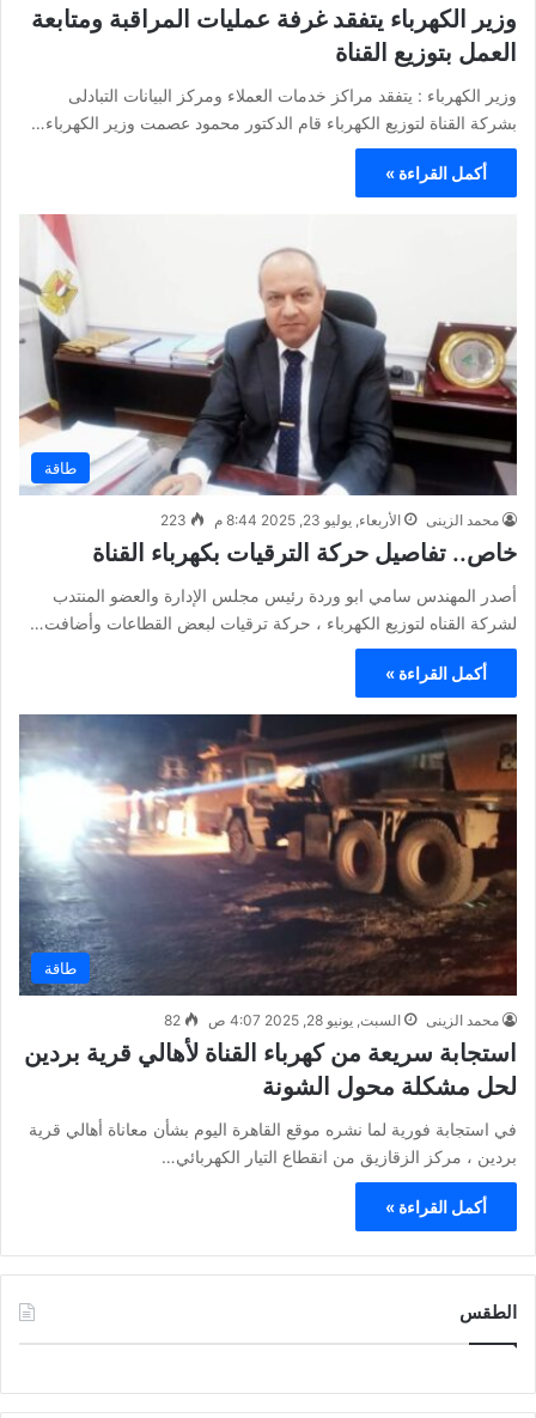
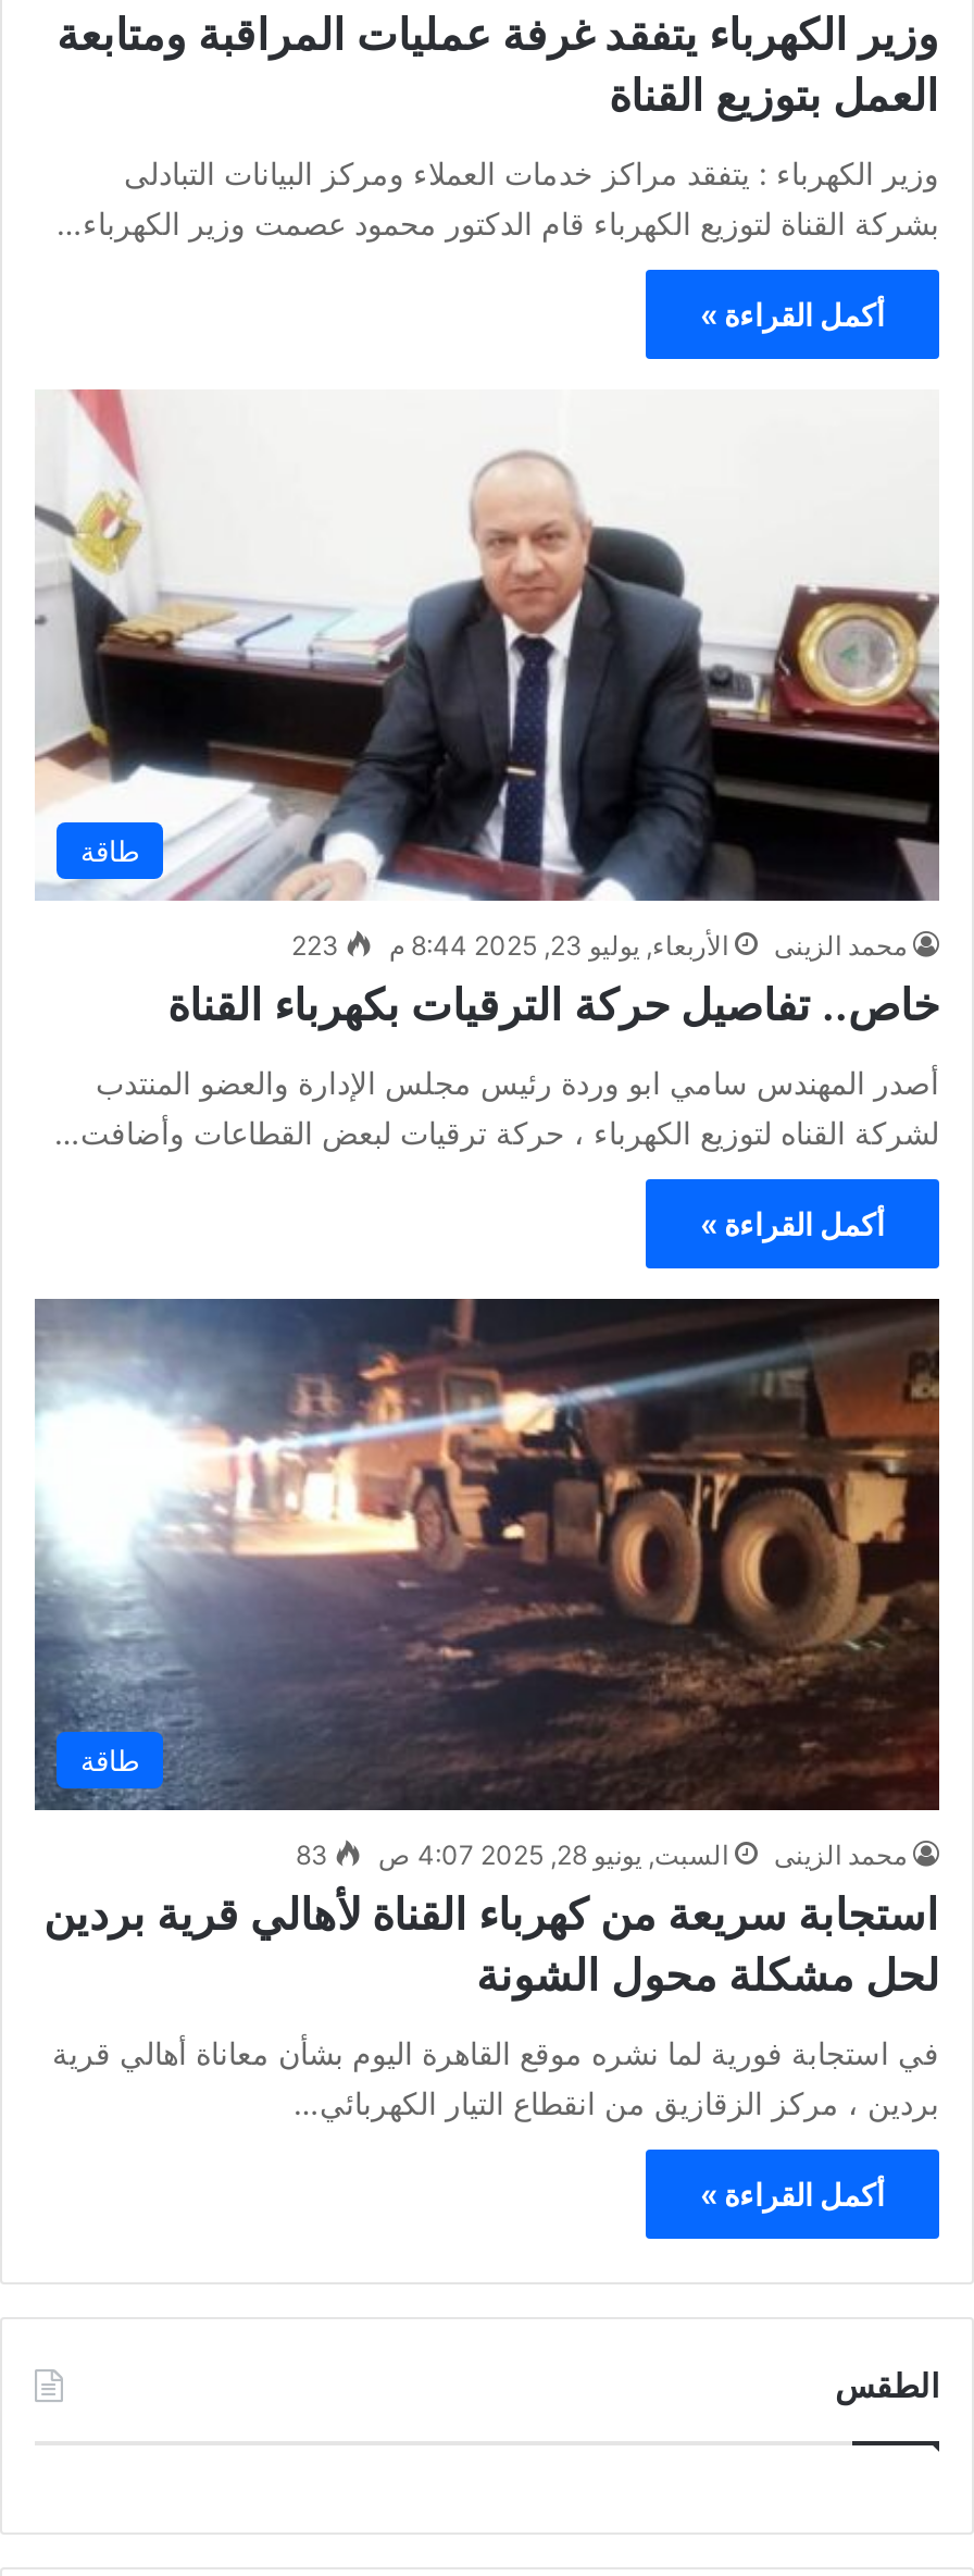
[164,1011,181,1028] 82 -> [296,1837,328,1870] 83

